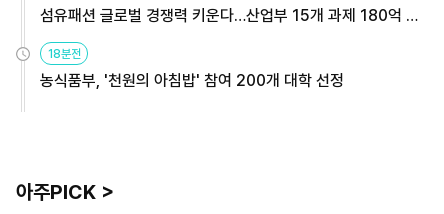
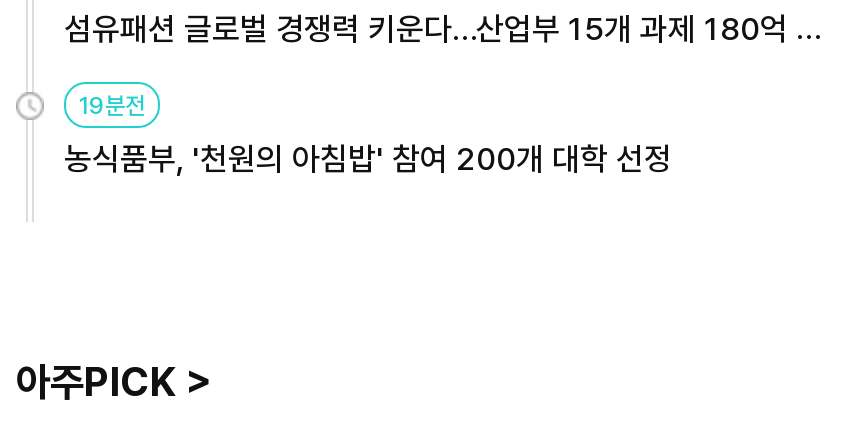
[47,47,80,61] 18분전 -> [79,91,145,119] 19분전

